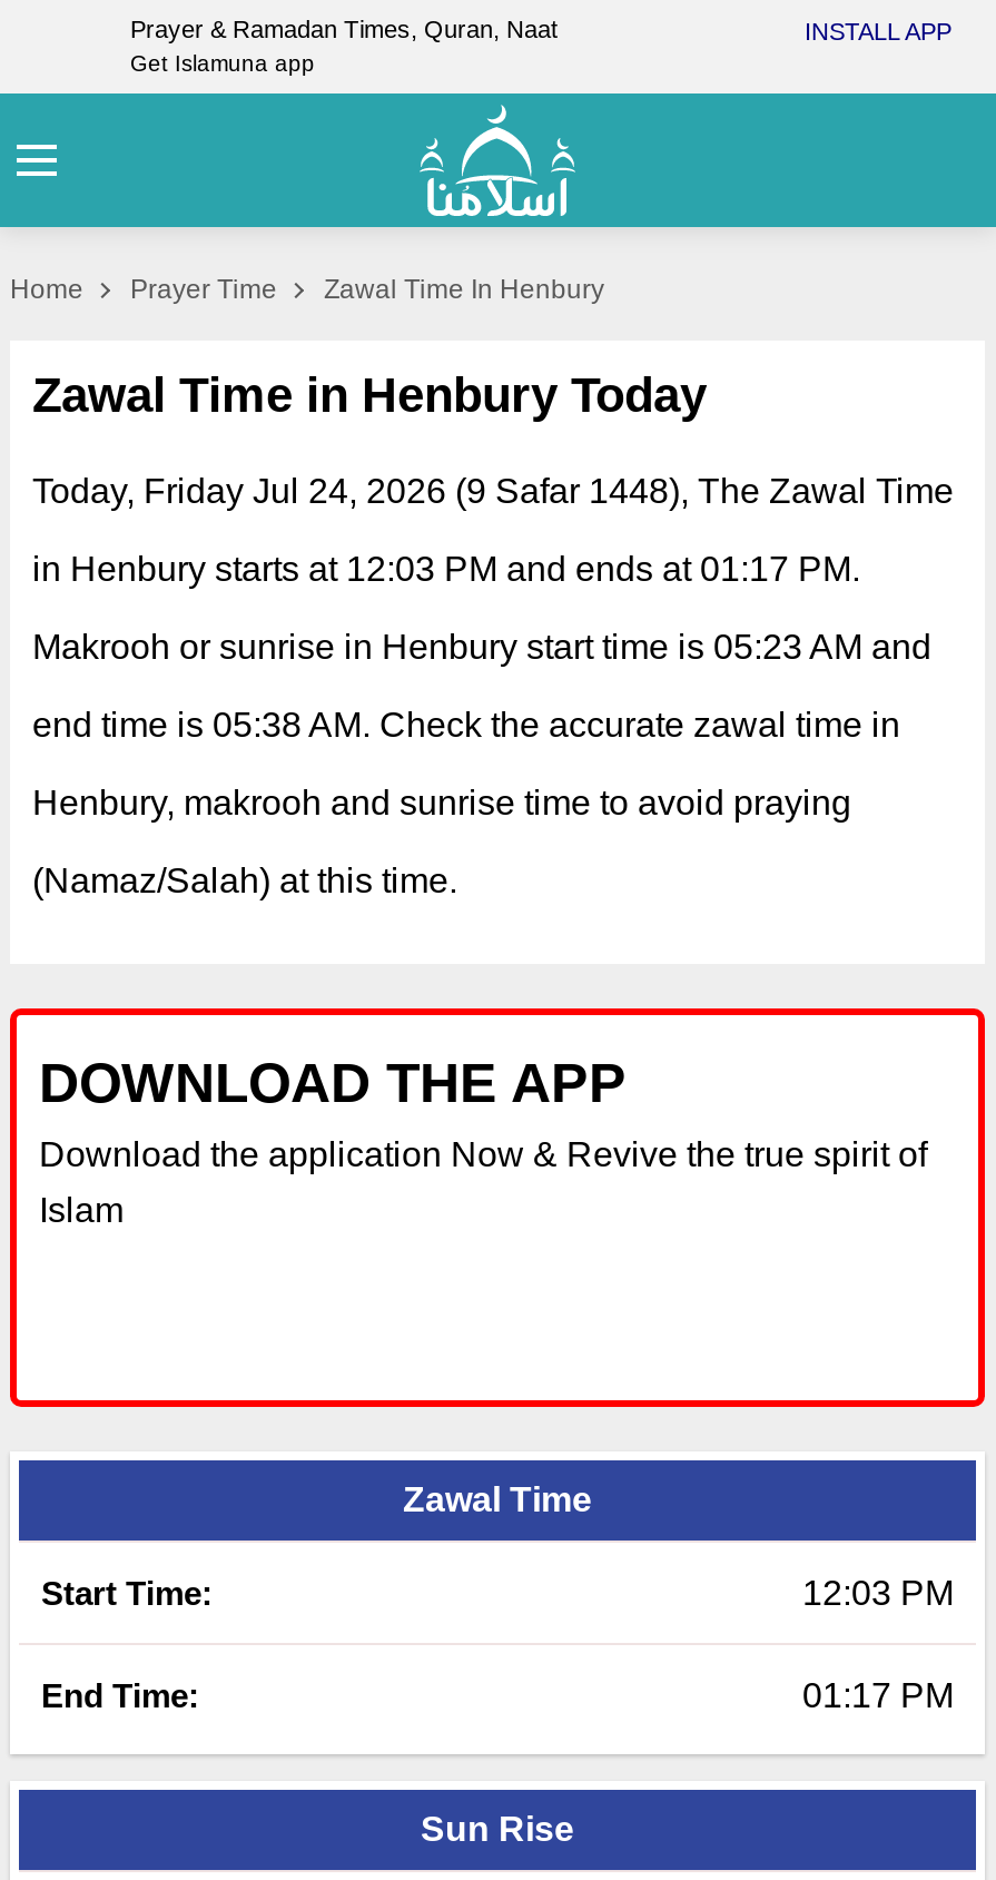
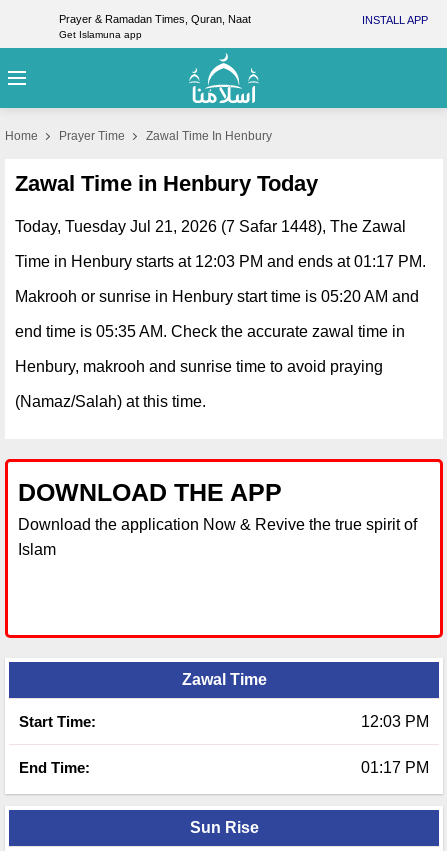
[32,472,954,510] Today, Friday Jul 24, 2026 (9 Safar 1448), The Zawal Time -> [15,218,406,235] Today, Tuesday Jul 21, 2026 (7 Safar 1448), The Zawal
[32,550,860,588] in Henbury starts at 12:03 PM and ends at 01:17 PM. -> [15,253,426,270] Time in Henbury starts at 12:03 PM and ends at 01:17 PM.
[32,628,931,666] Makrooh or sunrise in Henbury start time is 05:23 AM and -> [15,288,419,305] Makrooh or sunrise in Henbury start time is 05:20 AM and
[32,706,900,744] end time is 05:38 AM. Check the accurate zawal time in -> [15,323,405,340] end time is 05:35 AM. Check the accurate zawal time in

